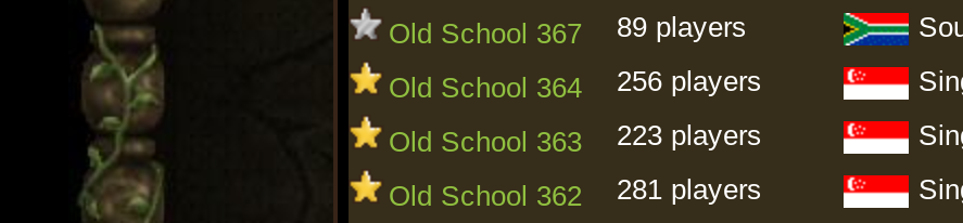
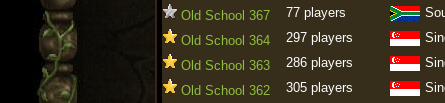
[389,11,747,50] Old School 367 89 players -> [180,5,345,23] Old School 367 77 players
[389,65,762,104] Old School 364 256 players -> [180,30,352,48] Old School 364 297 players
[389,119,762,158] Old School 363 223 players -> [180,55,352,73] Old School 363 286 players
[389,173,762,212] Old School 362 281 players -> [180,80,352,98] Old School 362 305 players

